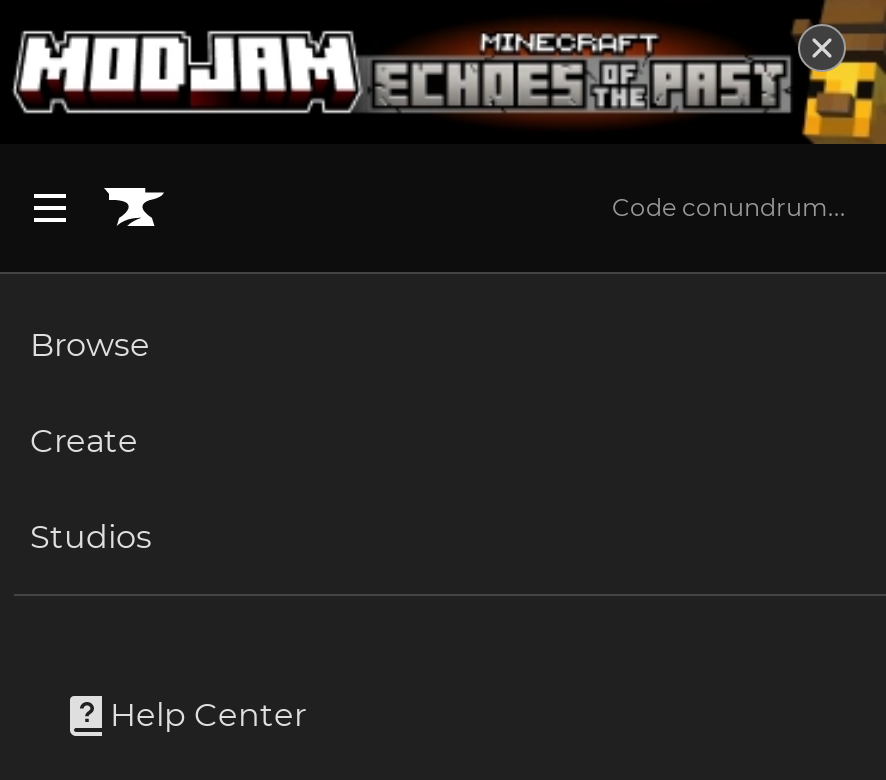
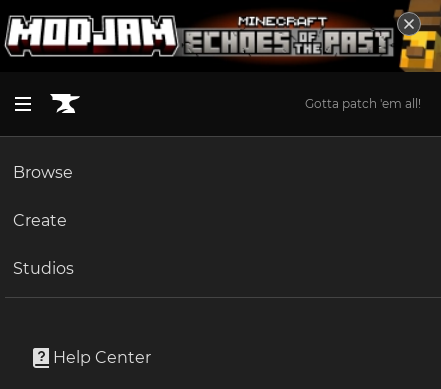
[612,191,846,221] Code conundrum... -> [305,96,421,111] Gotta patch 'em all!

